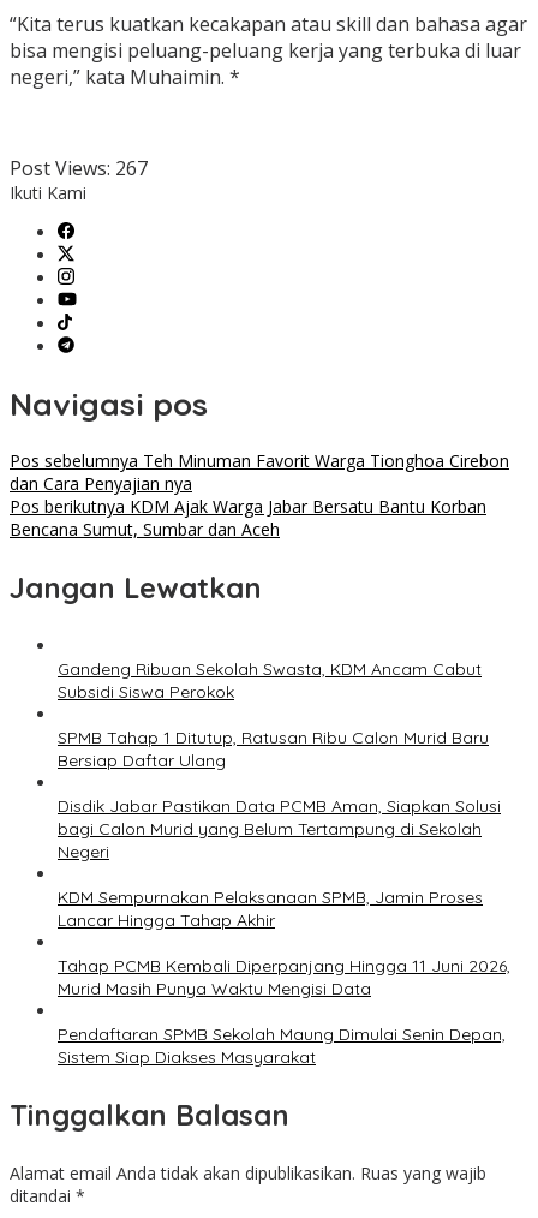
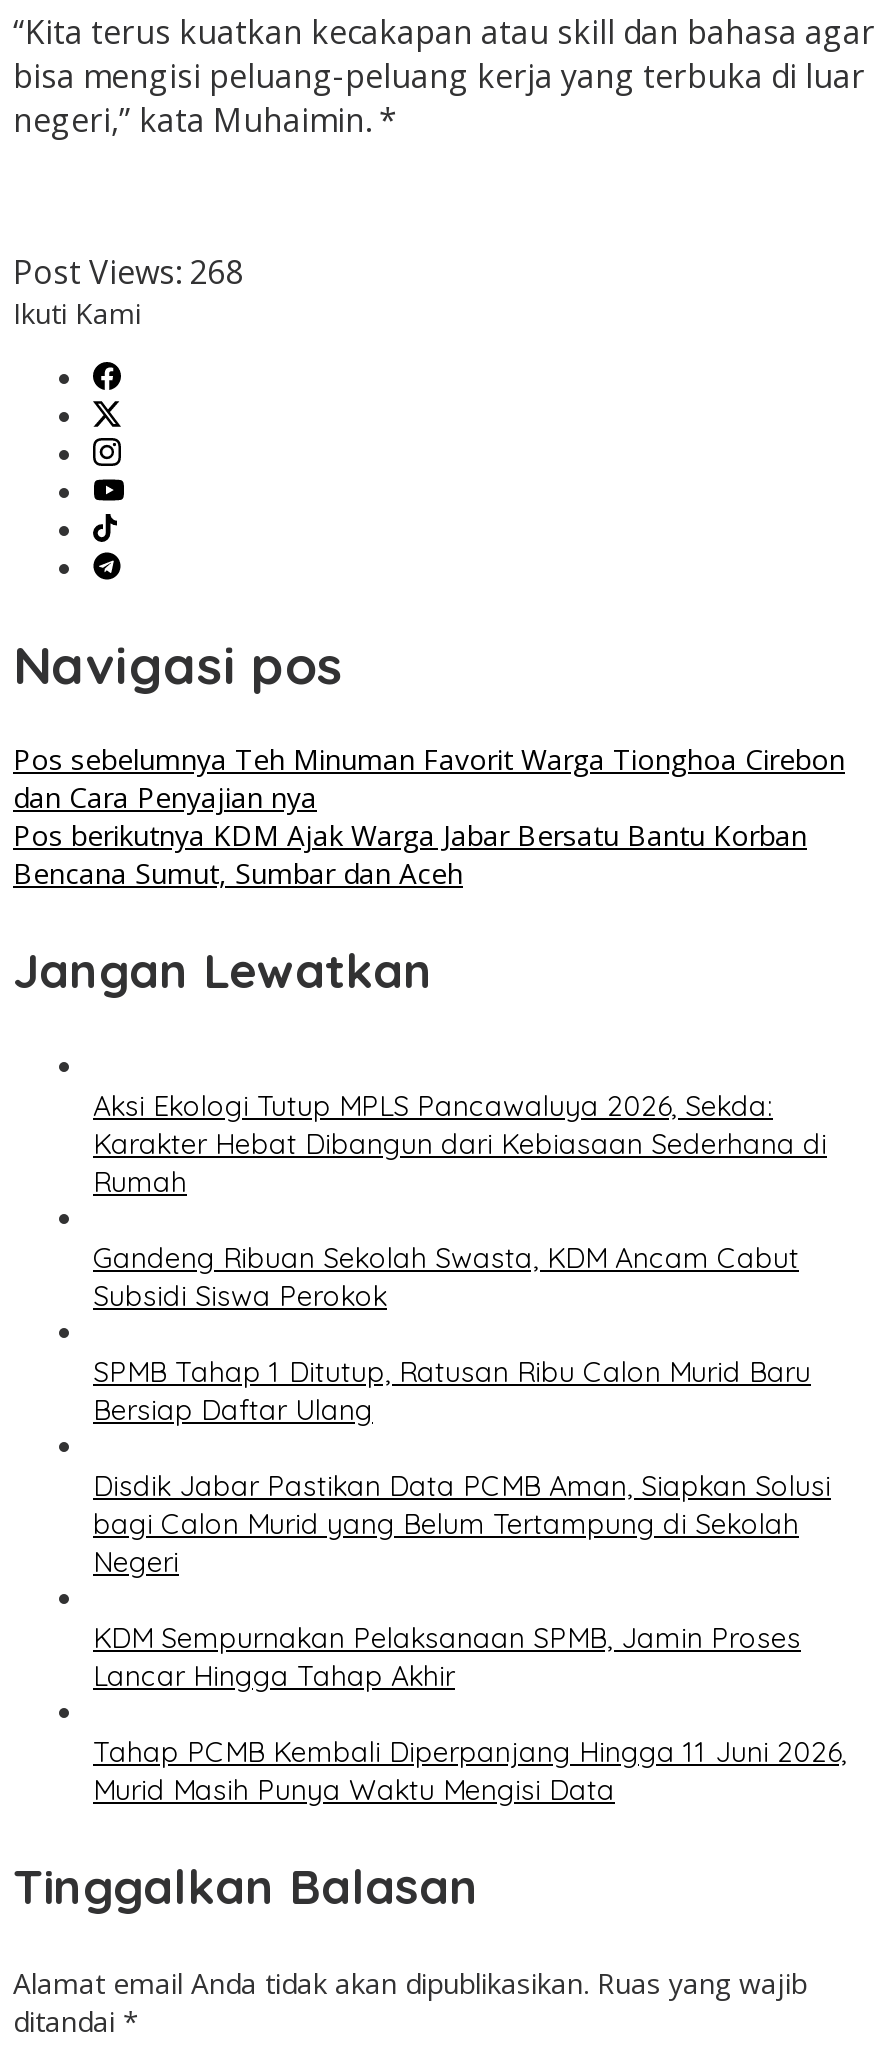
[10,155,148,181] Post Views: 267 -> [13,250,243,294] Post Views: 268
none -> [93,1089,827,1201] Aksi Ekologi Tutup MPLS Pancawaluya 2026, Sekda: | Karakter Hebat Dibangun dari Kebiasaan Sederhana di | Rumah
moved [58,659,510,1000] -> [93,1241,847,1809]: Gandeng Ribuan Sekolah Swasta, KDM Ancam Cabut | Subsidi Siswa Perokok | SPMB Tahap 1 Ditutup, Ratusan Ribu Calon Murid Baru | ... | Tahap PCMB Kembali Diperpanjang Hingga 11 Juni 2026, | Murid Masih Punya Waktu Mengisi Data
[58,1024,506,1068] Pendaftaran SPMB Sekolah Maung Dimulai Senin Depan, | Sistem Siap Diakses Masyarakat -> none

